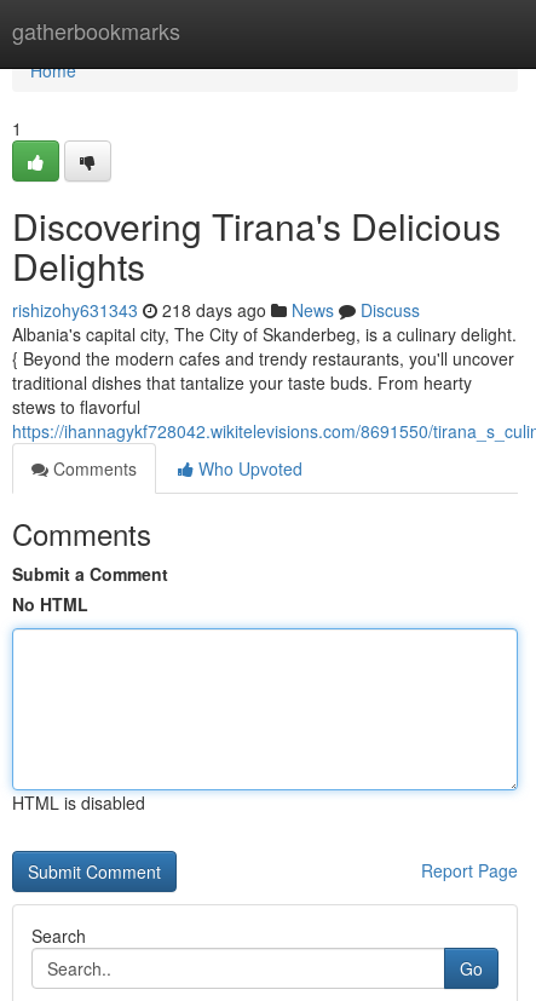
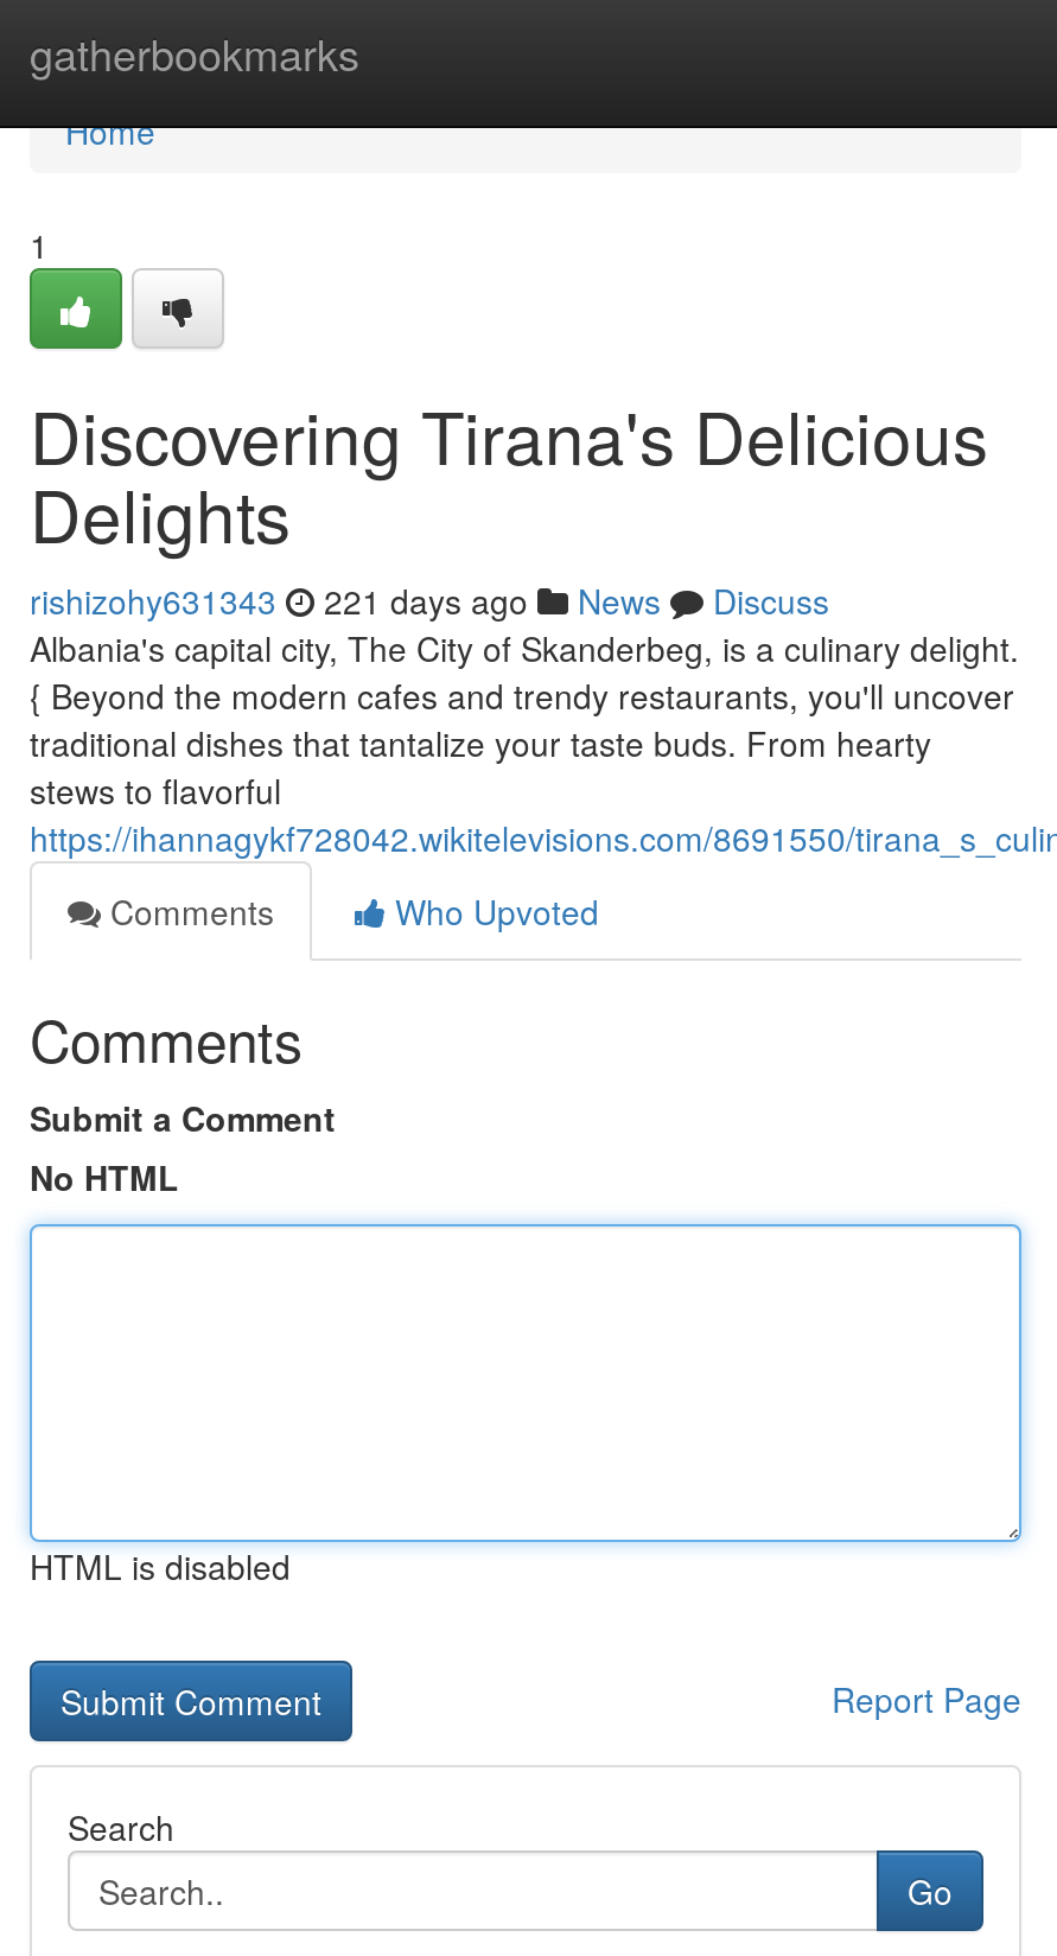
[12,298,420,322] rishizohy631343 218 days ago News Discuss -> [30,576,829,624] rishizohy631343 221 days ago News Discuss

